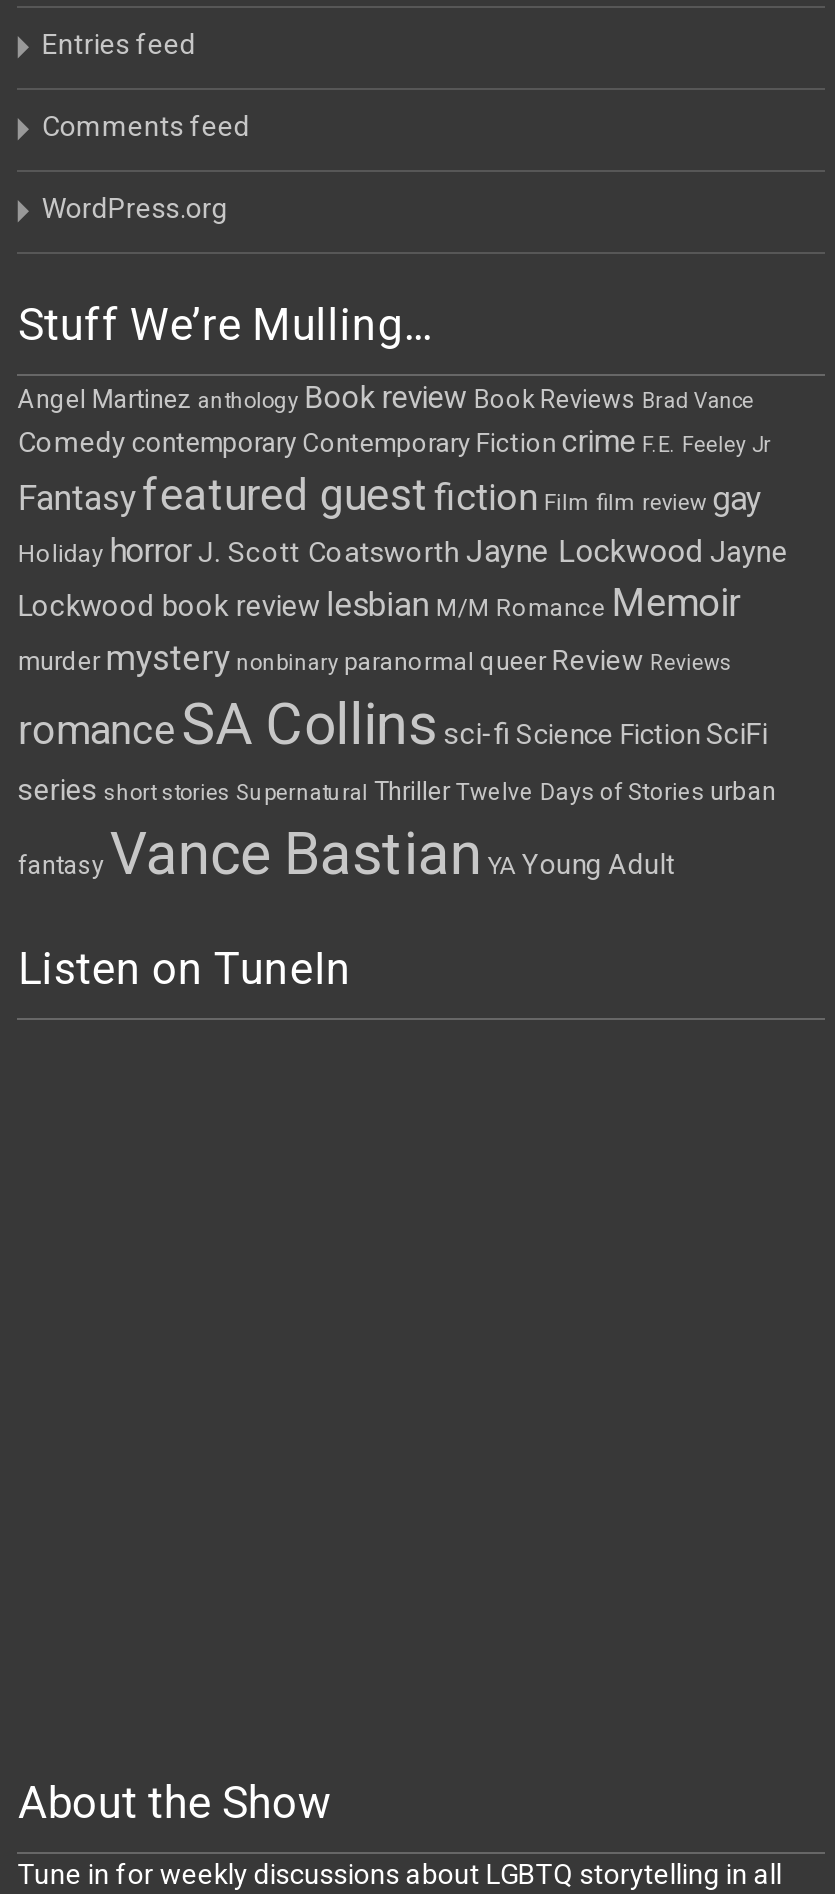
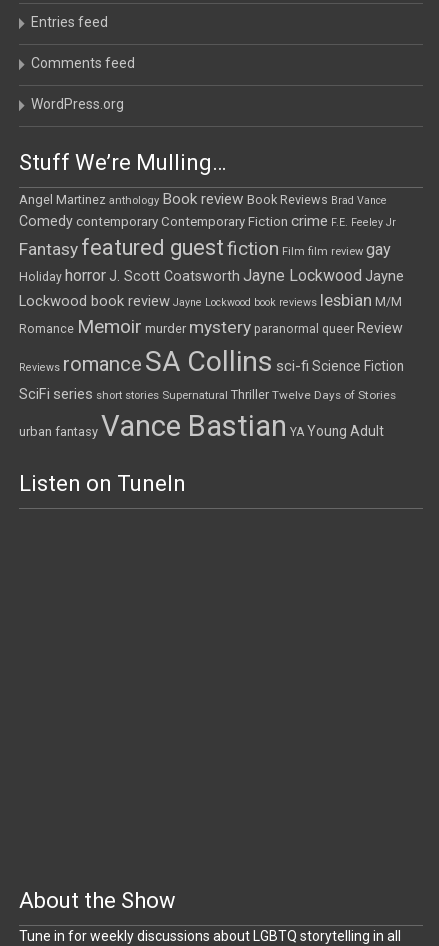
[18,579,776,887] Lockwood book review lesbian M/M Romance Memoir | murder mystery nonbinary paranormal queer Review Reviews | romance SA Collins sci-fi Science Fiction SciFi | series short stories Supernatural Thriller Twelve Days of Stories urban | fantasy Vance Bastian YA Young Adult -> [19,290,404,443] Lockwood book review Jayne Lockwood book reviews lesbian M/M | Romance Memoir murder mystery paranormal queer Review | Reviews romance SA Collins sci-fi Science Fiction | SciFi series short stories Supernatural Thriller Twelve Days of Stories | urban fantasy Vance Bastian YA Young Adult

